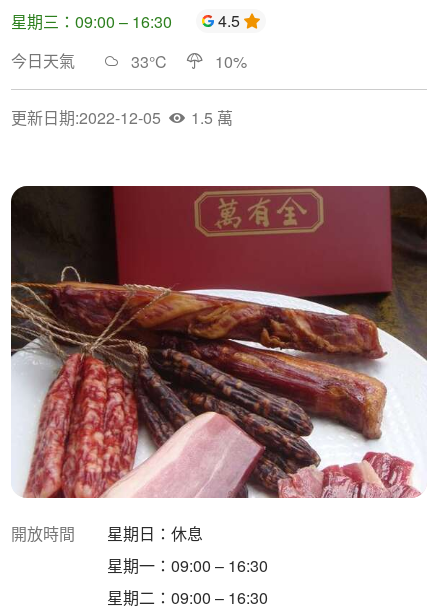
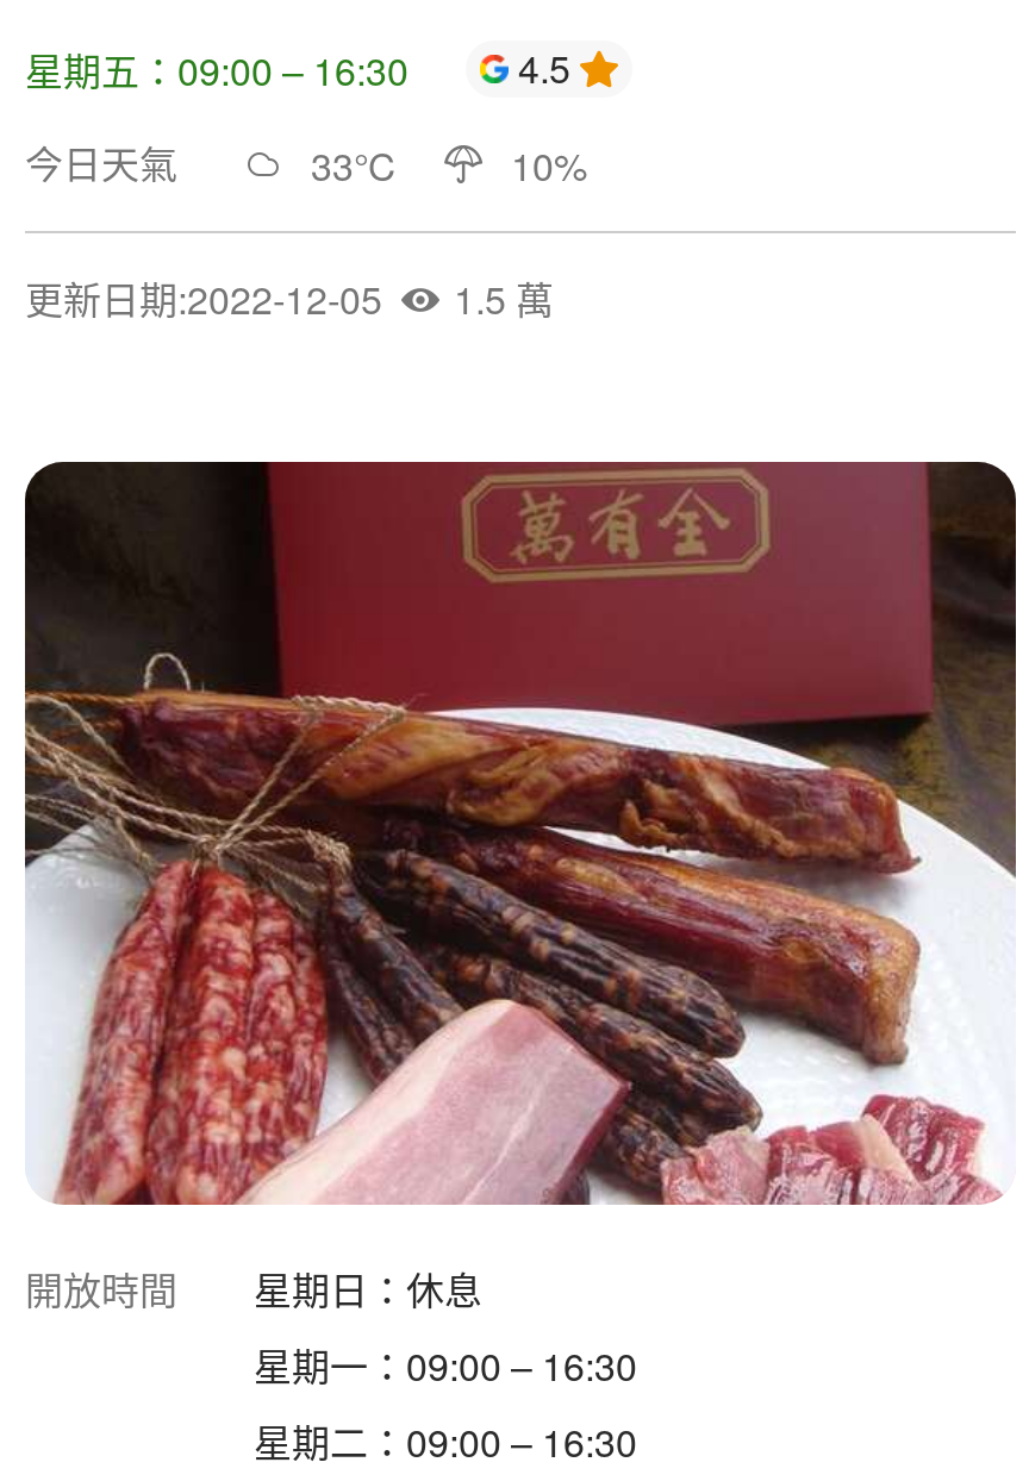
[11,9,240,33] 星期三：09:00 – 16:30 4.5 -> [25,40,570,98] 星期五：09:00 – 16:30 4.5

